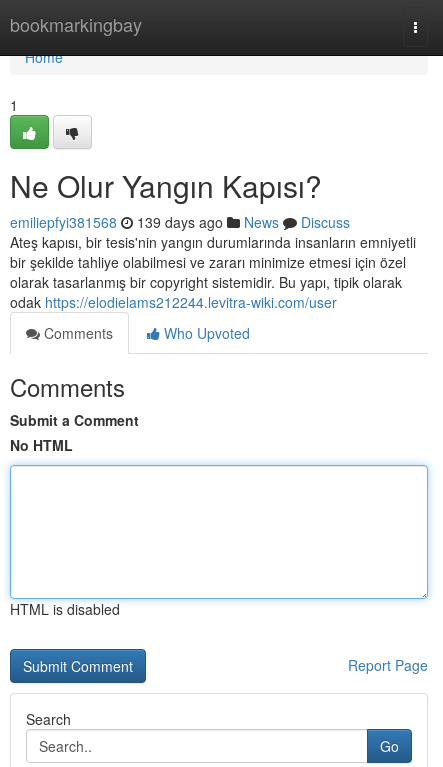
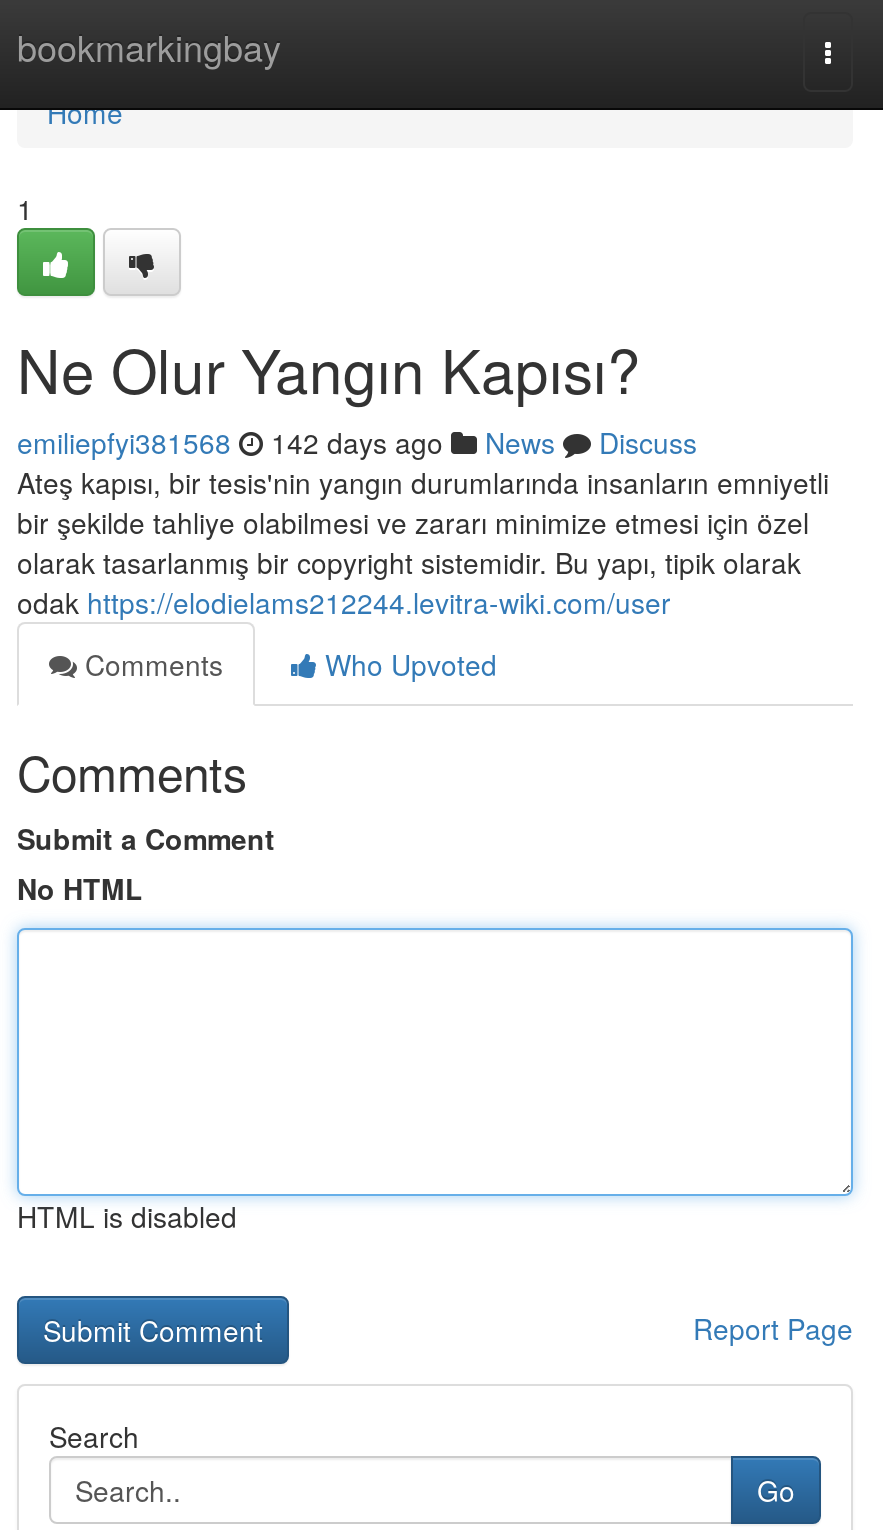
[10,212,350,232] emiliepfyi381568 139 days ago News Discuss -> [17,422,697,462] emiliepfyi381568 142 days ago News Discuss

